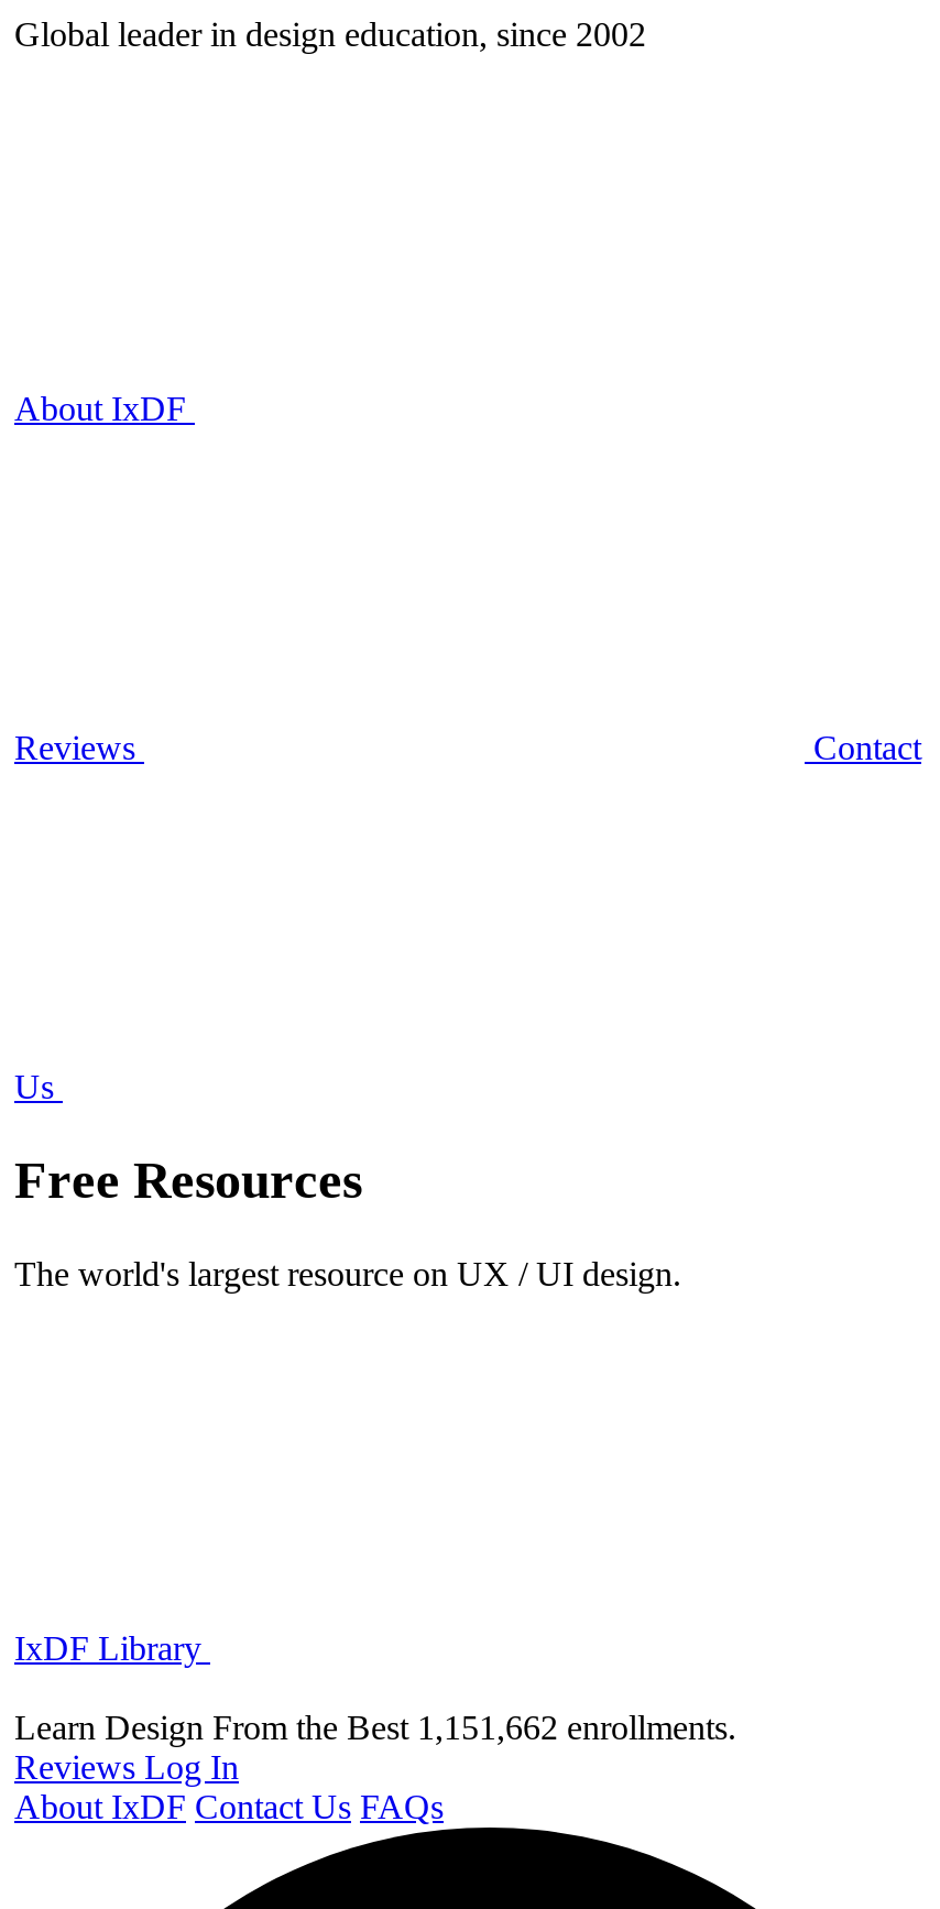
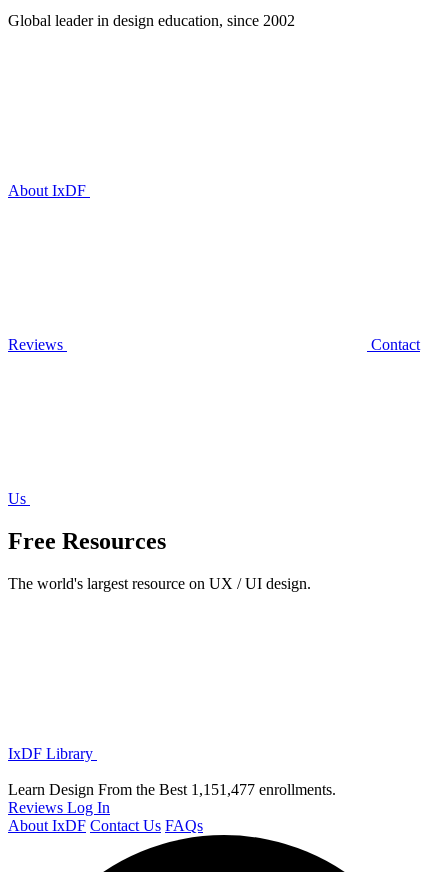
[14,1708,736,1745] Learn Design From the Best 1,151,662 enrollments. -> [8,781,336,798] Learn Design From the Best 1,151,477 enrollments.

